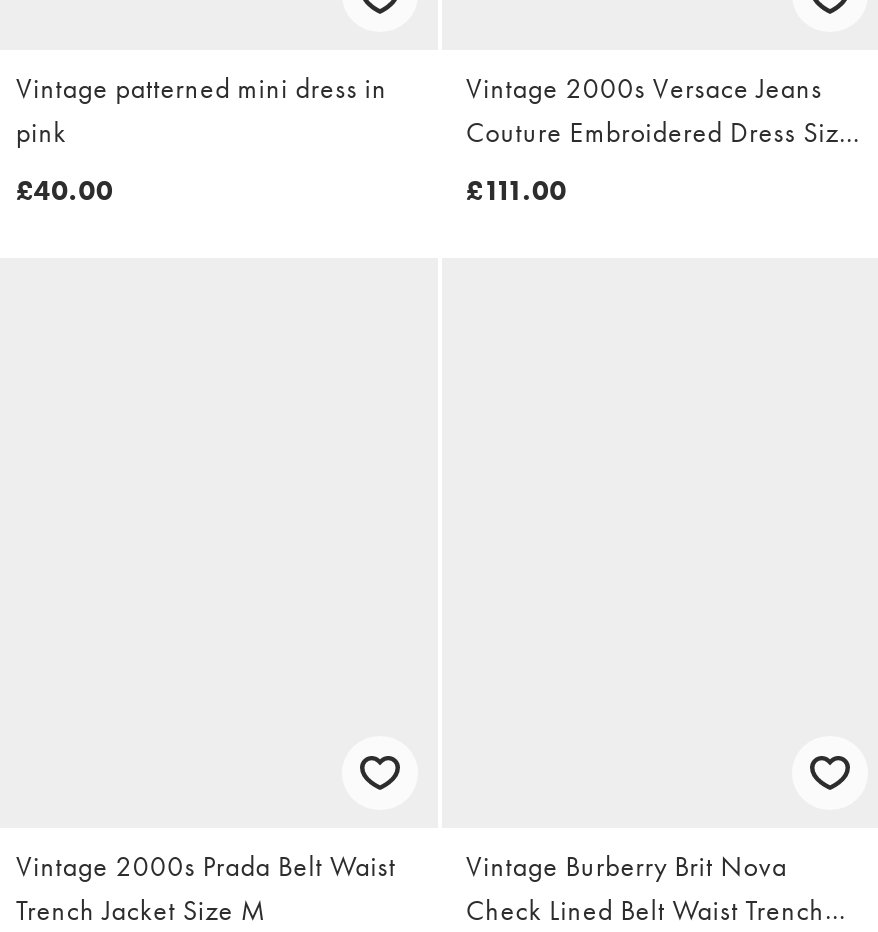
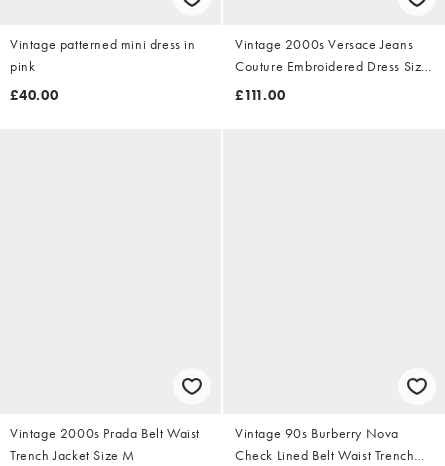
[466,847,787,883] Vintage Burberry Brit Nova -> [235,424,399,442] Vintage 90s Burberry Nova

